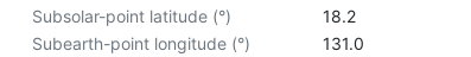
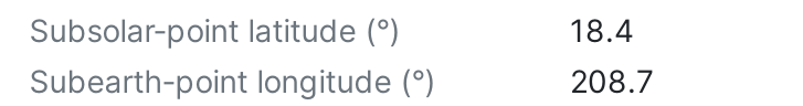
[322,6,355,26] 18.2 -> [570,11,634,48] 18.4
[322,33,364,53] 131.0 -> [570,61,654,99] 208.7

